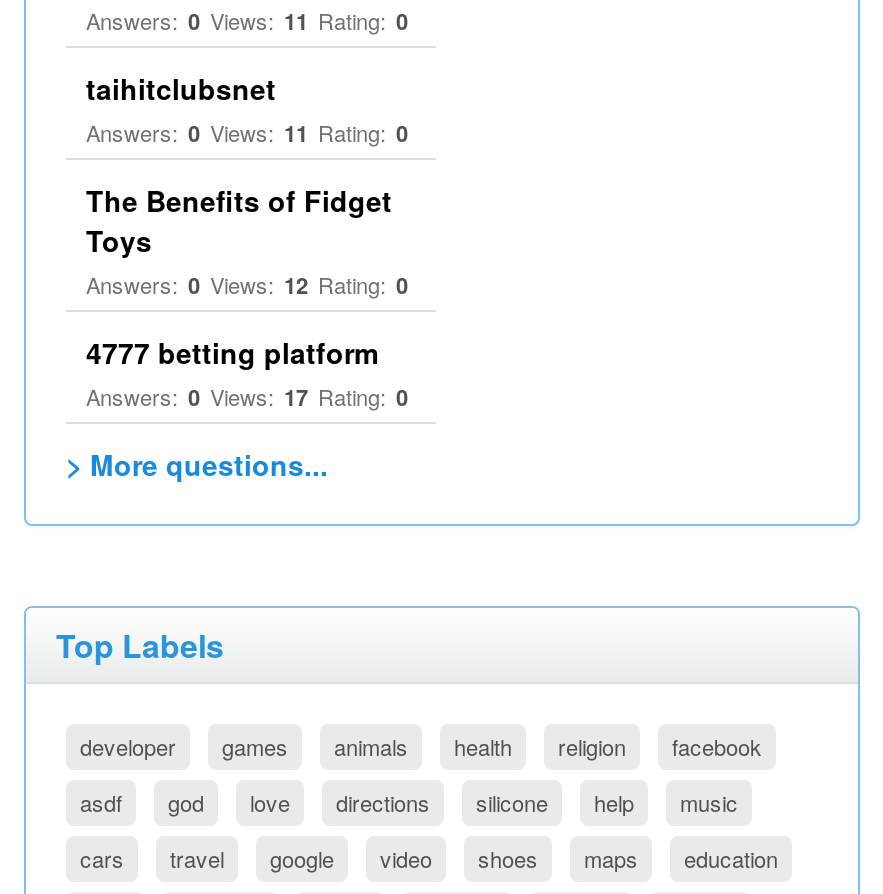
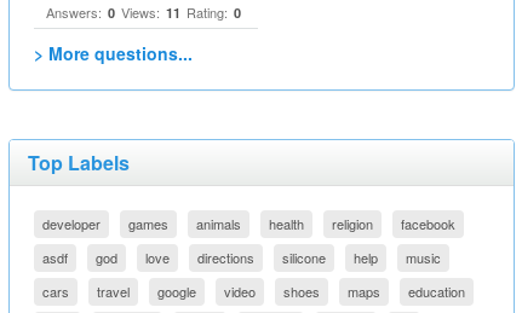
[86,68,408,412] taihitclubsnet | Answers: 0 Views: 11 Rating: 0 | The Benefits of Fidget | Toys | Answers: 0 Views: 12 Rating: 0 | 4777 betting platform | Answers: 0 Views: 17 Rating: 0 -> none

